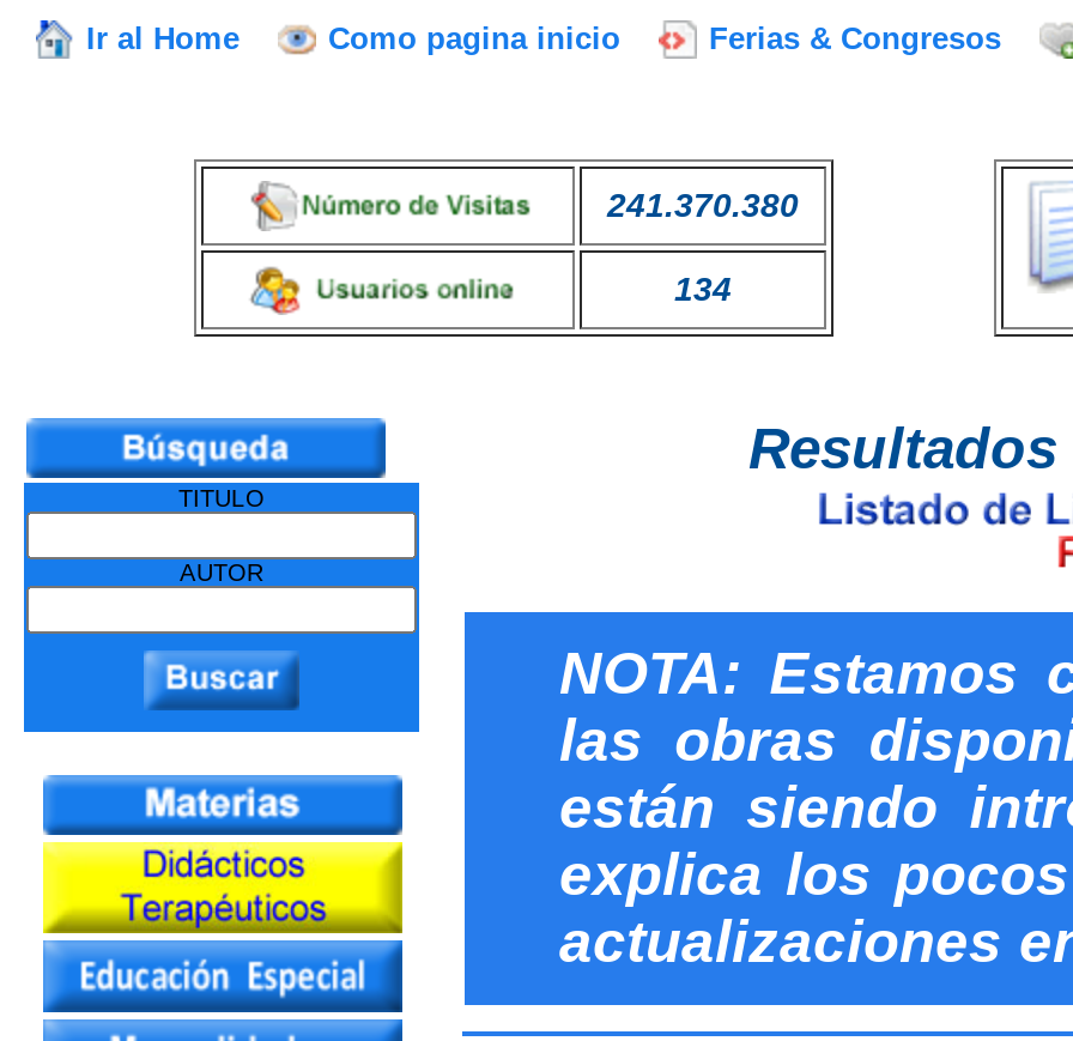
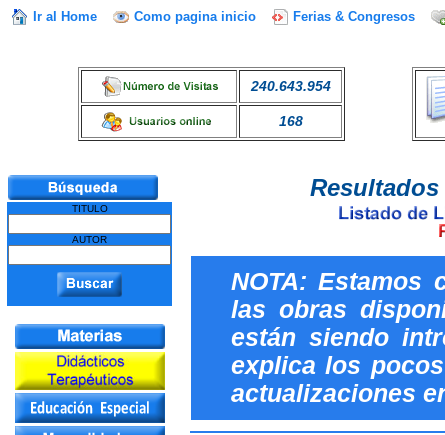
[607,186,799,224] 241.370.380 -> [250,78,330,94] 240.643.954
[674,270,732,308] 134 -> [278,113,302,129] 168

